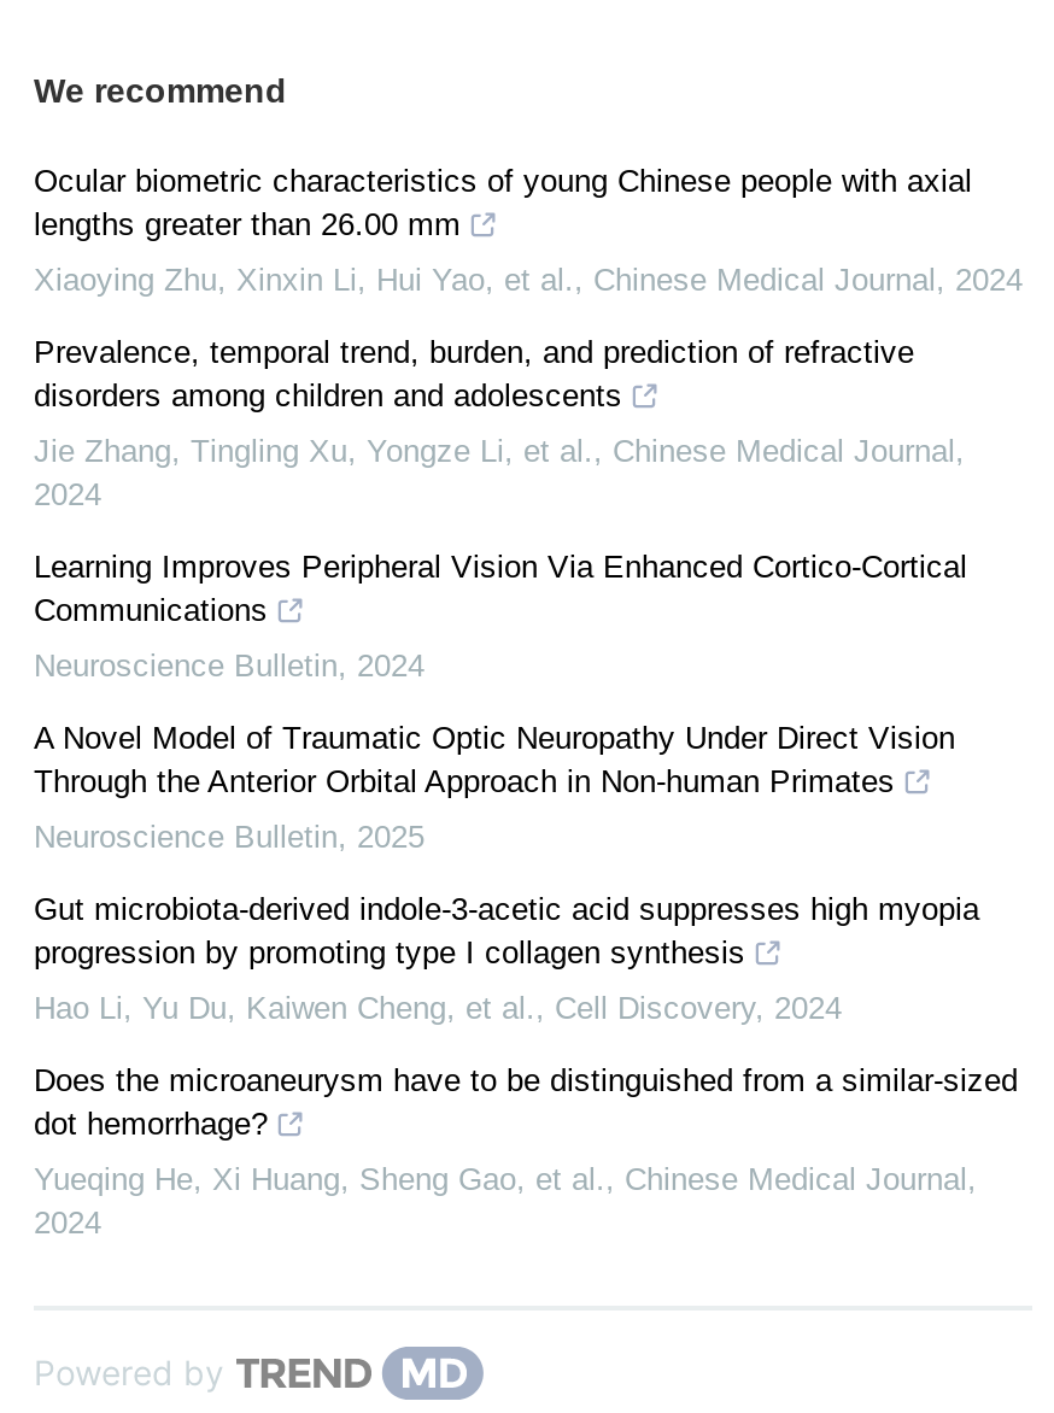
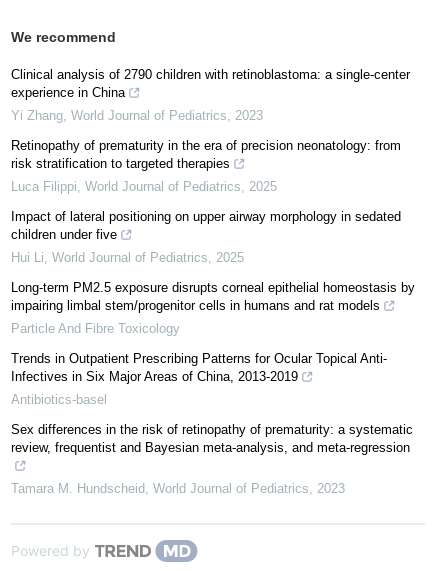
[34,163,972,242] Ocular biometric characteristics of young Chinese people with axial | lengths greater than 26.00 mm -> [11,67,410,100] Clinical analysis of 2790 children with retinoblastoma: a single-center | experience in China
[34,261,1023,298] Xiaoying Zhu, Xinxin Li, Hui Yao, et al., Chinese Medical Journal, 2024 -> [11,108,263,123] Yi Zhang, World Journal of Pediatrics, 2023
[34,334,914,413] Prevalence, temporal trend, burden, and prediction of refractive | disorders among children and adolescents -> [11,138,401,171] Retinopathy of prematurity in the era of precision neonatology: from | risk stratification to targeted therapies
[34,433,965,512] Jie Zhang, Tingling Xu, Yongze Li, et al., Chinese Medical Journal, | 2024 -> [11,179,277,194] Luca Filippi, World Journal of Pediatrics, 2025
[34,548,967,628] Learning Improves Peripheral Vision Via Enhanced Cortico-Cortical | Communications -> [11,209,401,242] Impact of lateral positioning on upper airway morphology in sedated | children under five
[34,647,424,683] Neuroscience Bulletin, 2024 -> [11,250,244,265] Hui Li, World Journal of Pediatrics, 2025
[34,720,955,799] A Novel Model of Traumatic Optic Neuropathy Under Direct Vision | Through the Anterior Orbital Approach in Non-human Primates -> [11,280,415,313] Long-term PM2.5 exposure disrupts corneal epithelial homeostasis by | impairing limbal stem/progenitor cells in humans and rat models
[34,818,424,855] Neuroscience Bulletin, 2025 -> [11,321,180,336] Particle And Fibre Toxicology
[34,891,979,970] Gut microbiota-derived indole-3-acetic acid suppresses high myopia | progression by promoting type I collagen synthesis -> [11,351,387,384] Trends in Outpatient Prescribing Patterns for Ocular Topical Anti- | Infectives in Six Major Areas of China, 2013-2019
[34,990,842,1026] Hao Li, Yu Du, Kaiwen Cheng, et al., Cell Discovery, 2024 -> [11,392,107,407] Antibiotics-basel
[34,1062,1018,1141] Does the microaneurysm have to be distinguished from a similar-sized | dot hemorrhage? -> [11,422,413,455] Sex differences in the risk of retinopathy of prematurity: a systematic | review, frequentist and Bayesian meta-analysis, and meta-regression
[34,1161,977,1240] Yueqing He, Xi Huang, Sheng Gao, et al., Chinese Medical Journal, | 2024 -> [11,481,345,496] Tamara M. Hundscheid, World Journal of Pediatrics, 2023

